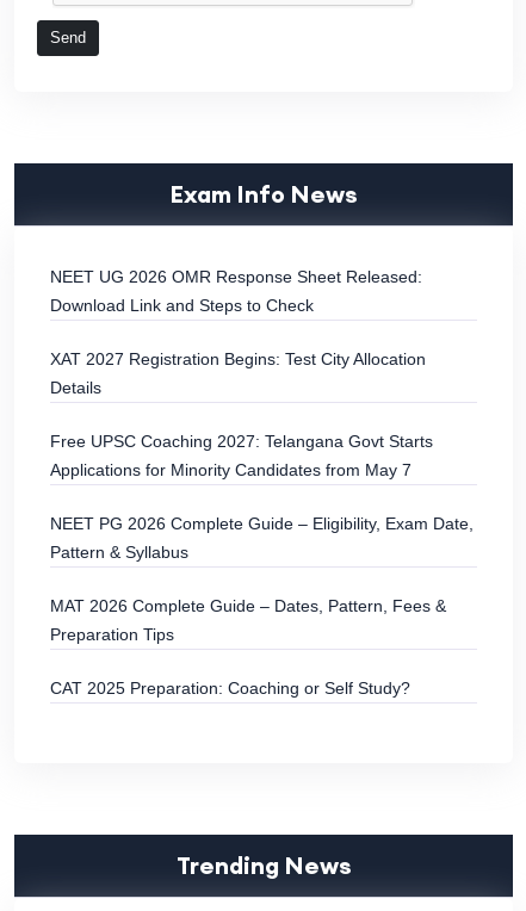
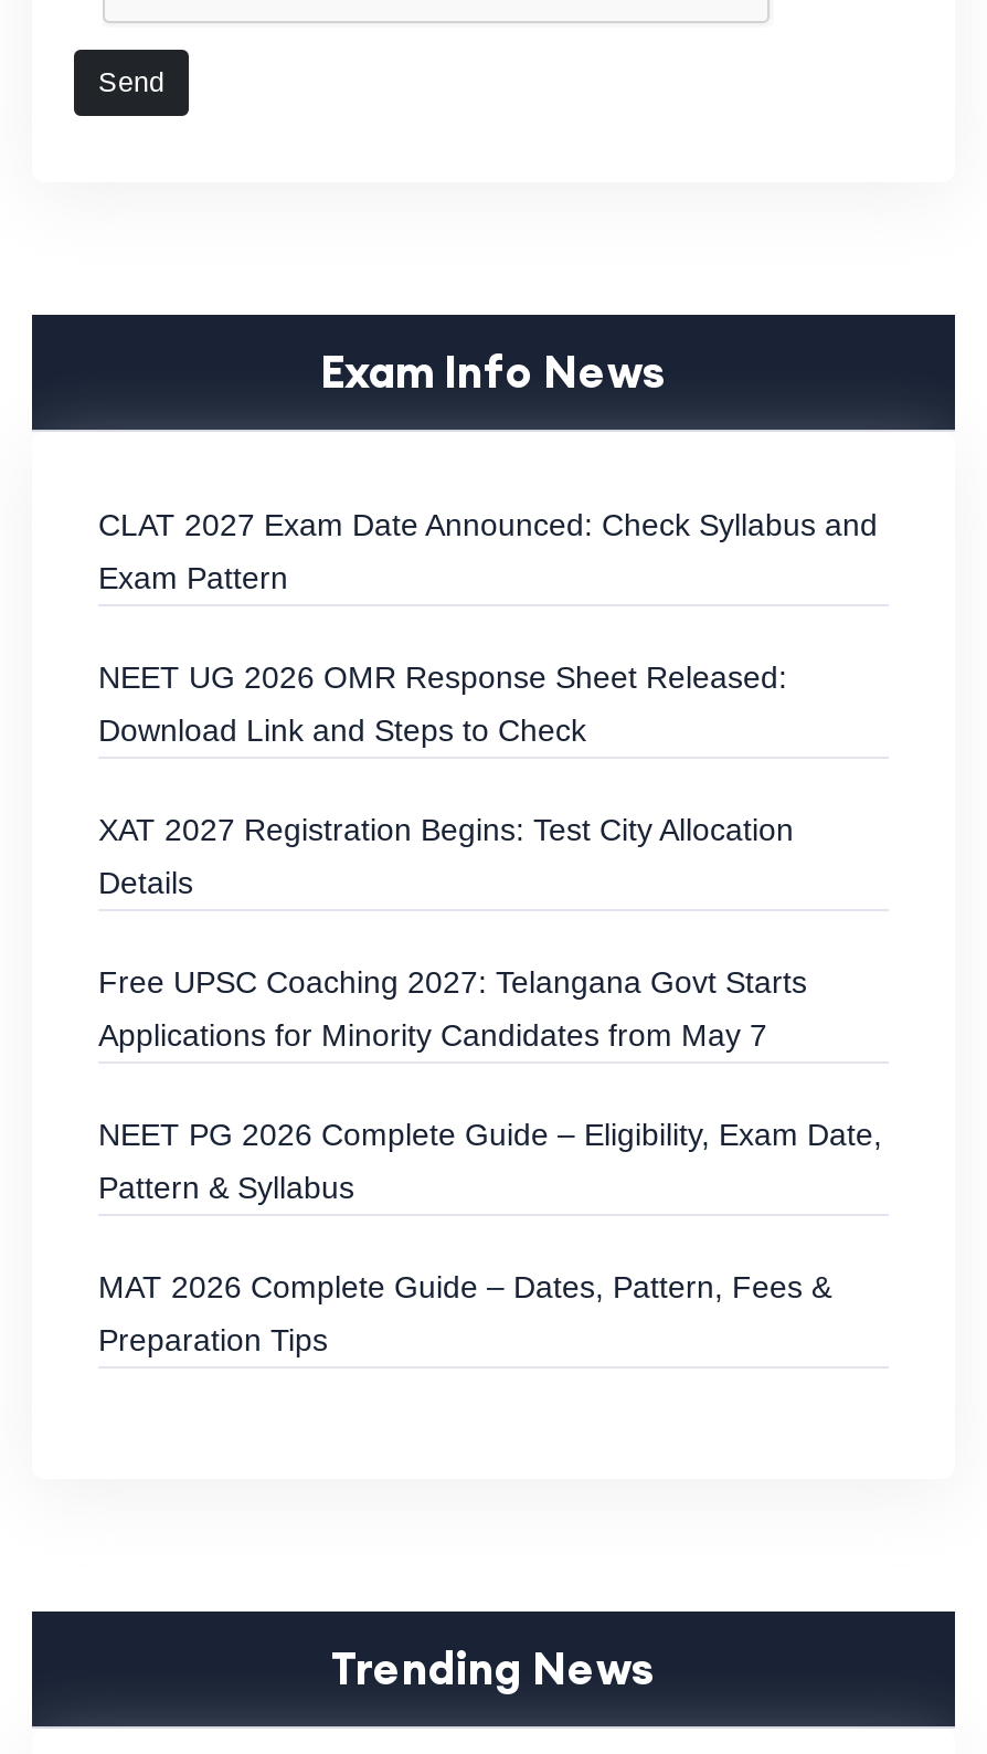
none -> [98,507,878,595] CLAT 2027 Exam Date Announced: Check Syllabus and | Exam Pattern
moved [50,267,474,644] -> [98,659,882,1357]: NEET UG 2026 OMR Response Sheet Released: | Download Link and Steps to Check | XAT 2027 Registration Begins: Test City Allocation | ... | MAT 2026 Complete Guide – Dates, Pattern, Fees & | Preparation Tips
[50,678,410,698] CAT 2025 Preparation: Coaching or Self Study? -> none

